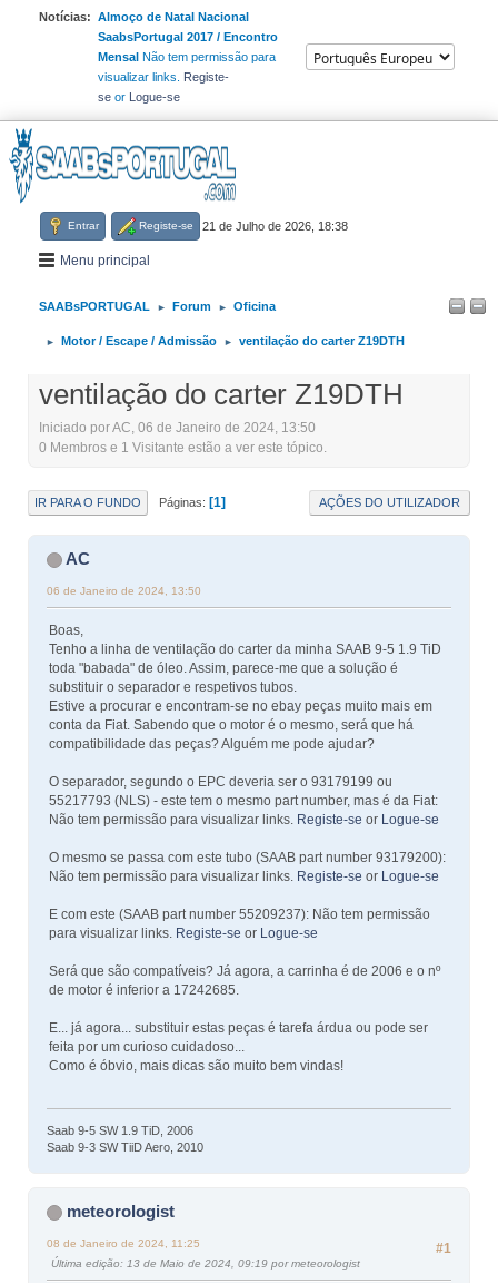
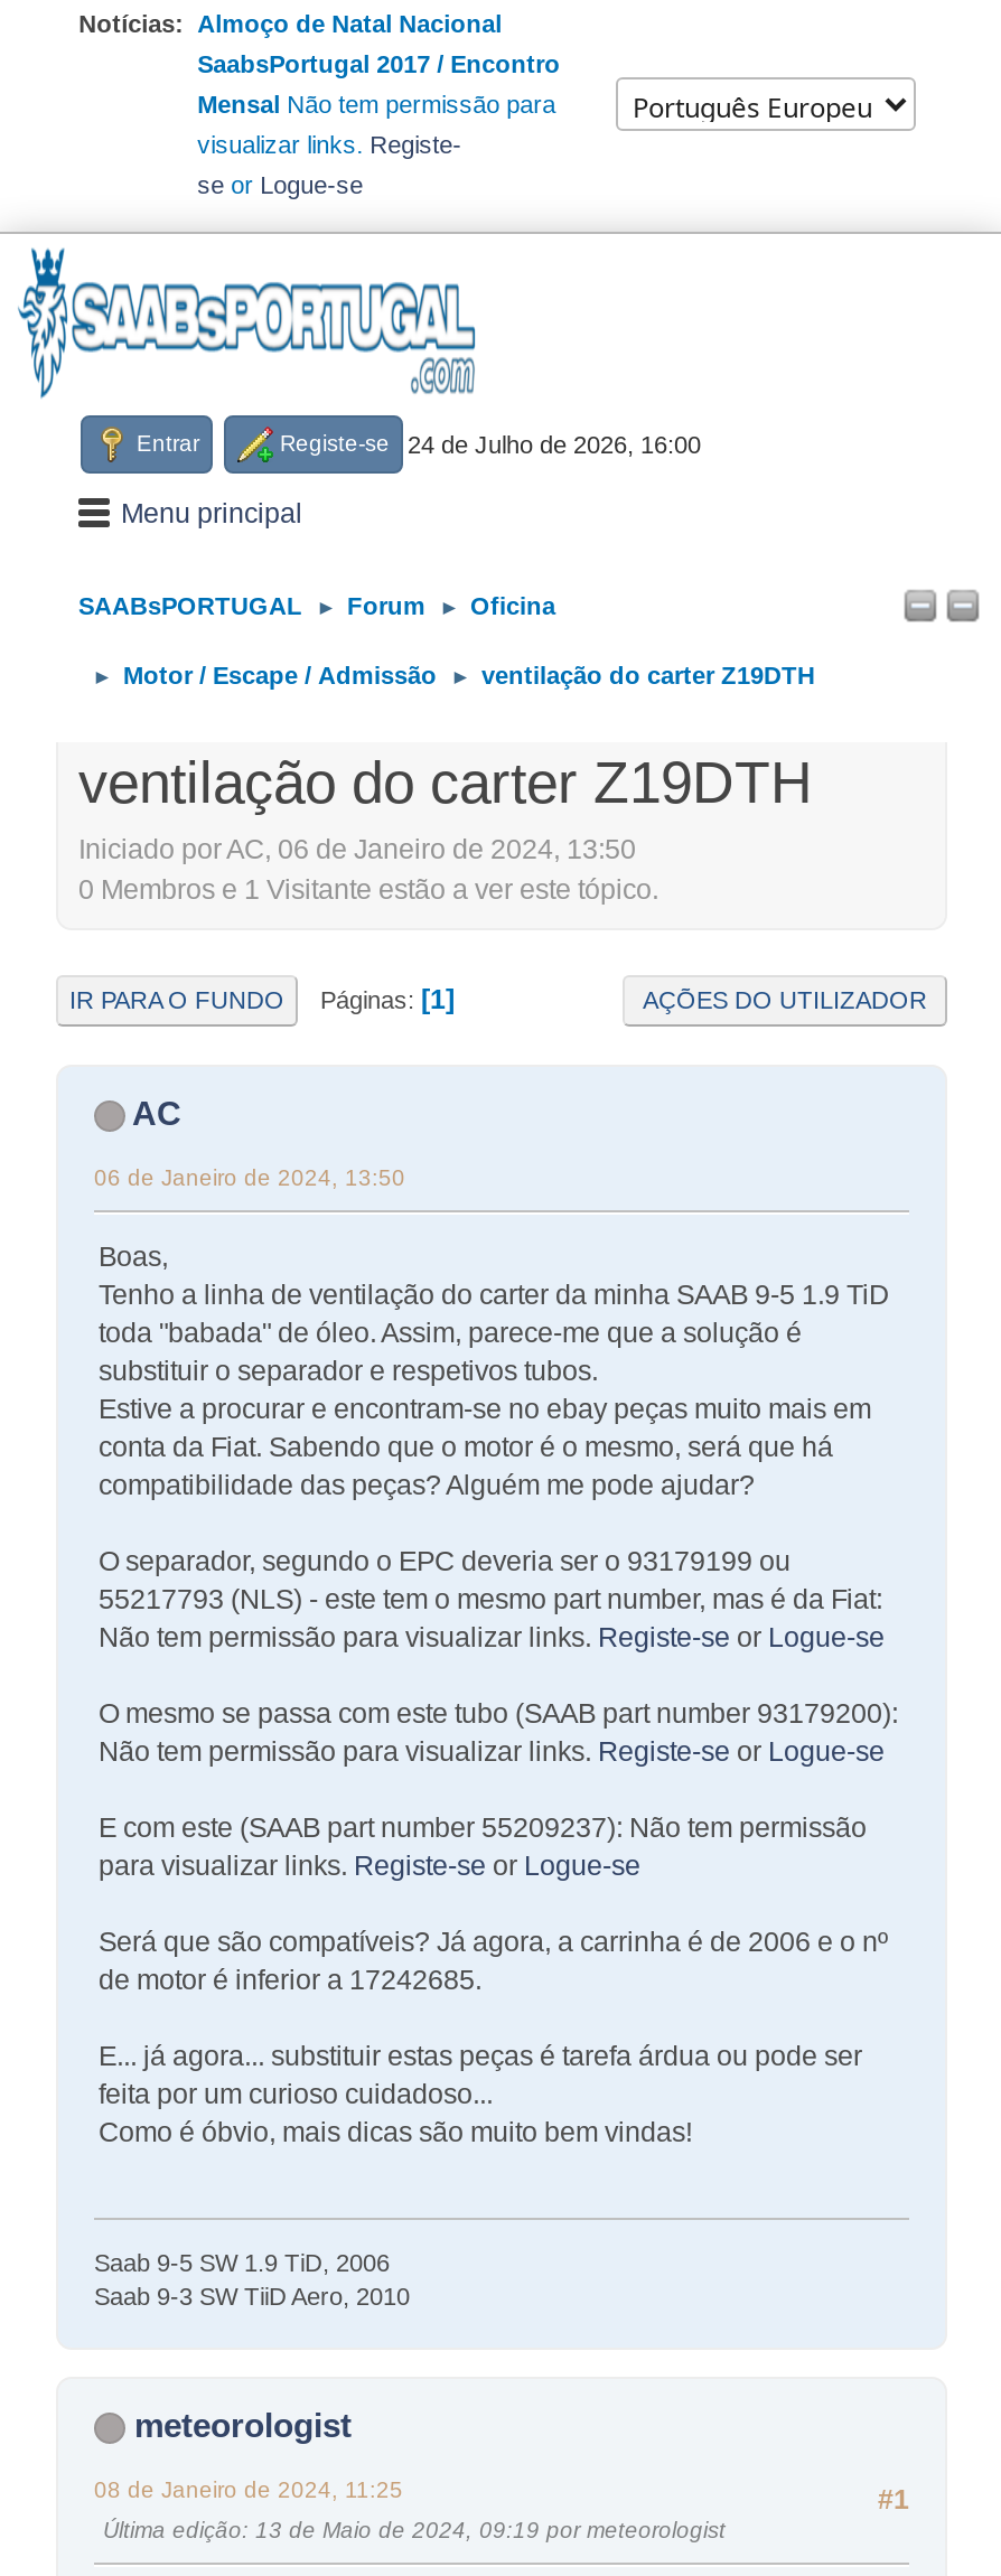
[139,219,348,233] Registe-se 21 de Julho de 2026, 18:38 -> [280,431,701,458] Registe-se 24 de Julho de 2026, 16:00

